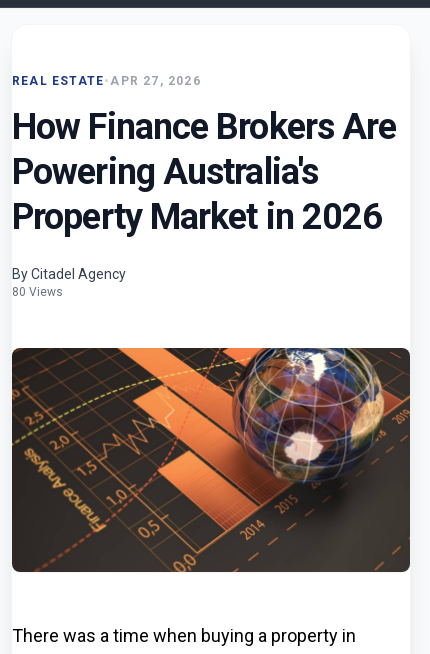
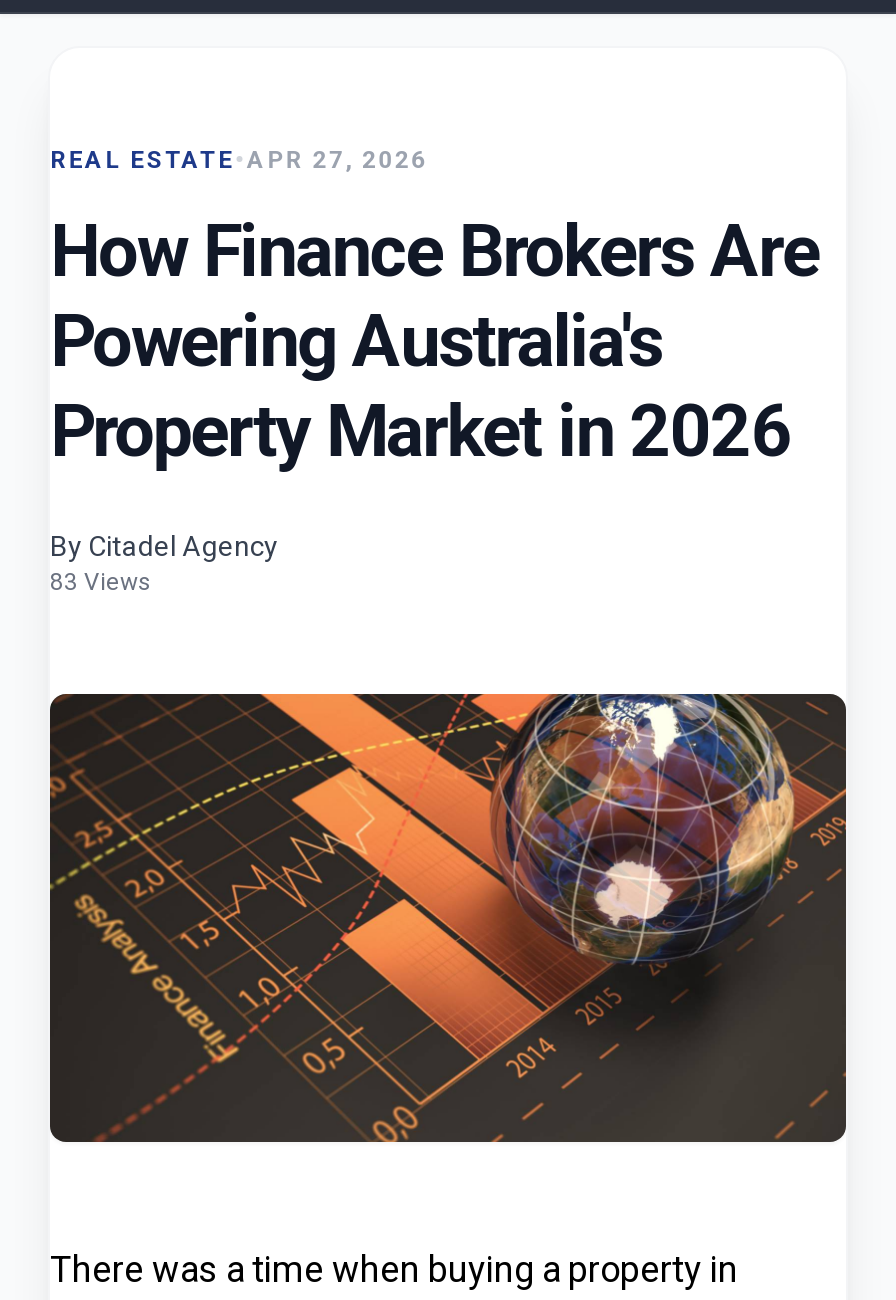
[12,285,63,299] 80 Views -> [50,568,152,596] 83 Views

